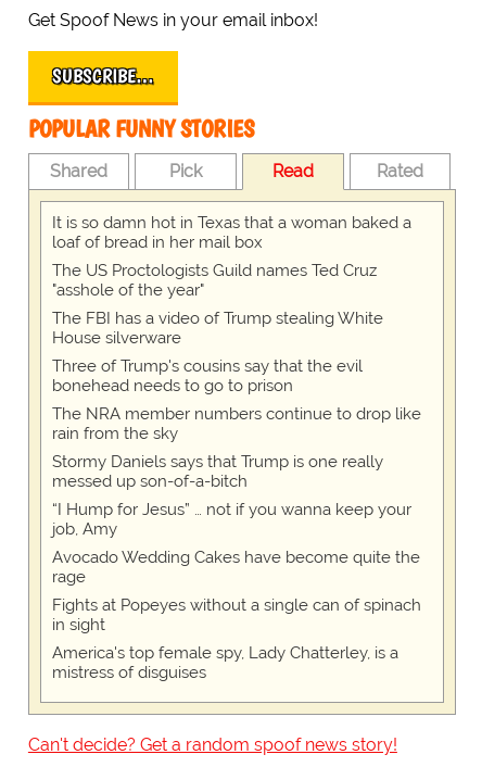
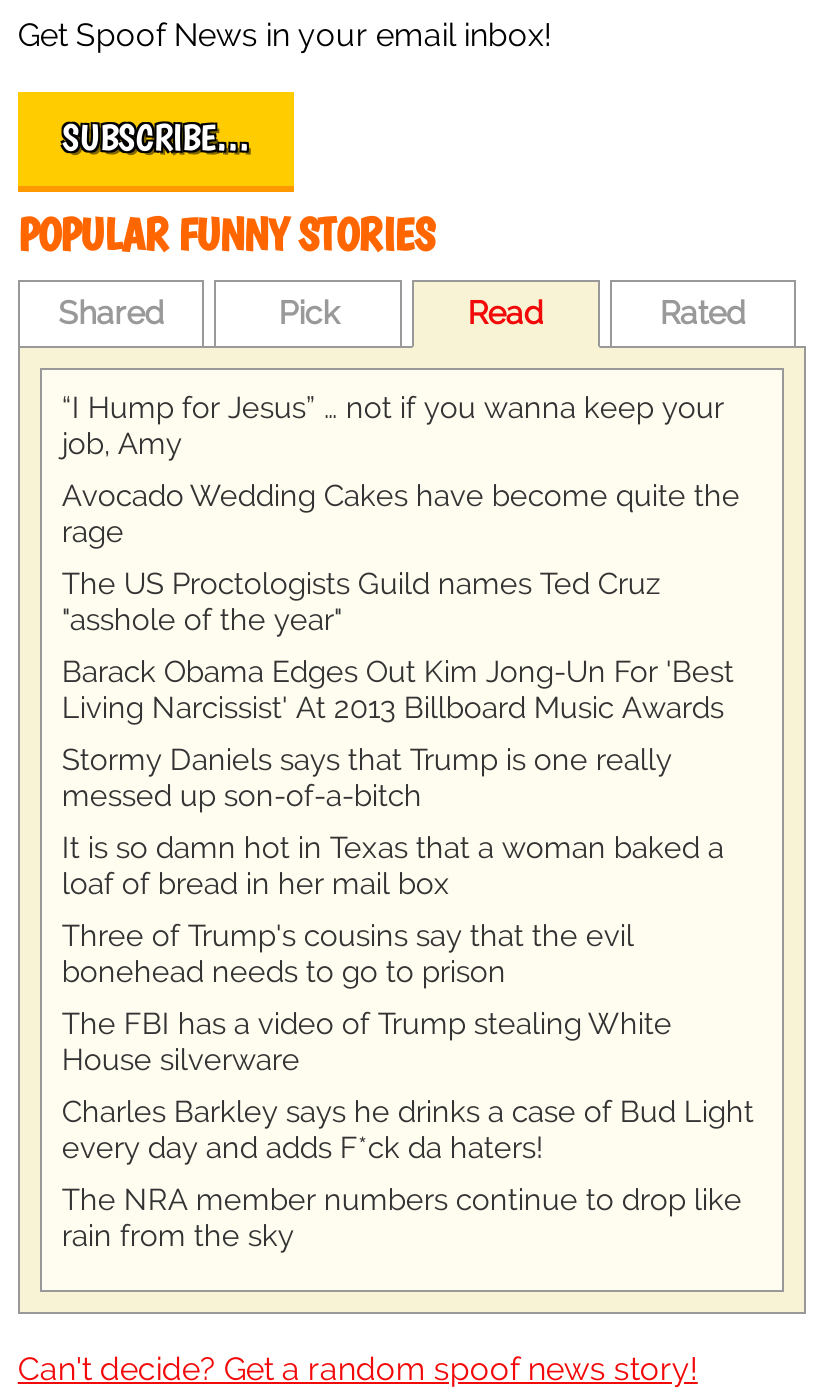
moved [52,213,421,491] -> [62,565,742,1253]: It is so damn hot in Texas that a woman baked a | loaf of bread in her mail box | The US Proctologists Guild names Ted Cruz | ... | Stormy Daniels says that Trump is one really | messed up son-of-a-bitch
moved [52,500,420,587] -> [62,389,740,549]: “I Hump for Jesus” … not if you wanna keep your | job, Amy | Avocado Wedding Cakes have become quite the | rage
[52,595,421,682] Fights at Popeyes without a single can of spinach | in sight | America's top female spy, Lady Chatterley, is a | mistress of disguises -> [62,653,754,1165] Barack Obama Edges Out Kim Jong-Un For 'Best | Living Narcissist' At 2013 Billboard Music Awards | Charles Barkley says he drinks a case of Bud Light | every day and adds F*ck da haters!

